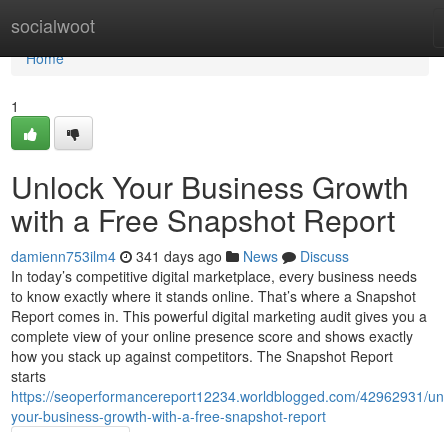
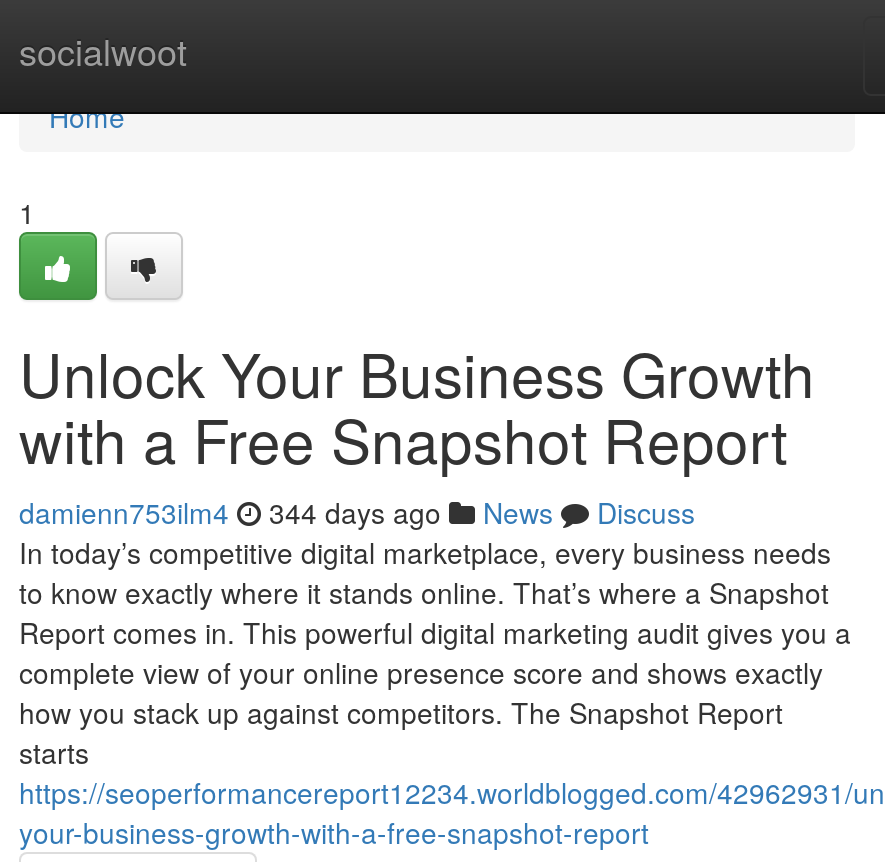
[11,246,349,266] damienn753ilm4 341 days ago News Discuss -> [19,492,695,532] damienn753ilm4 344 days ago News Discuss

